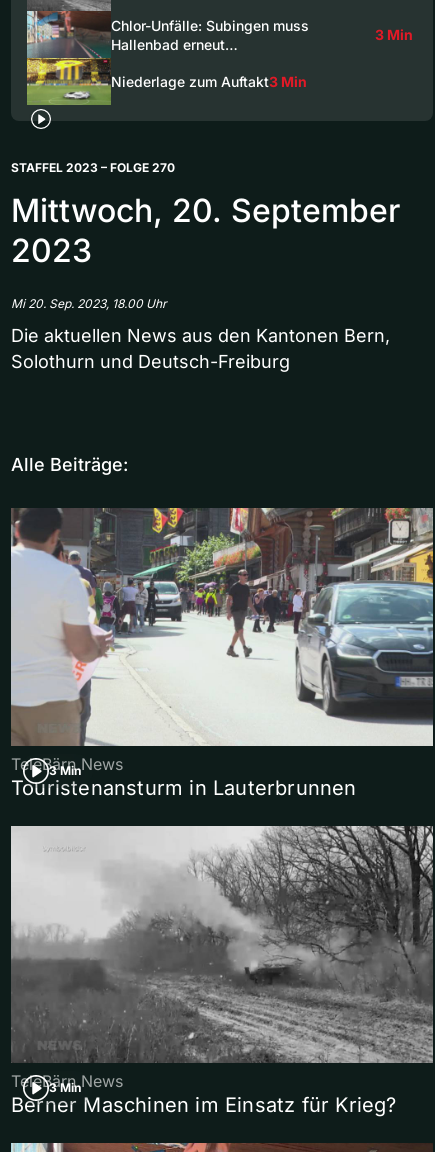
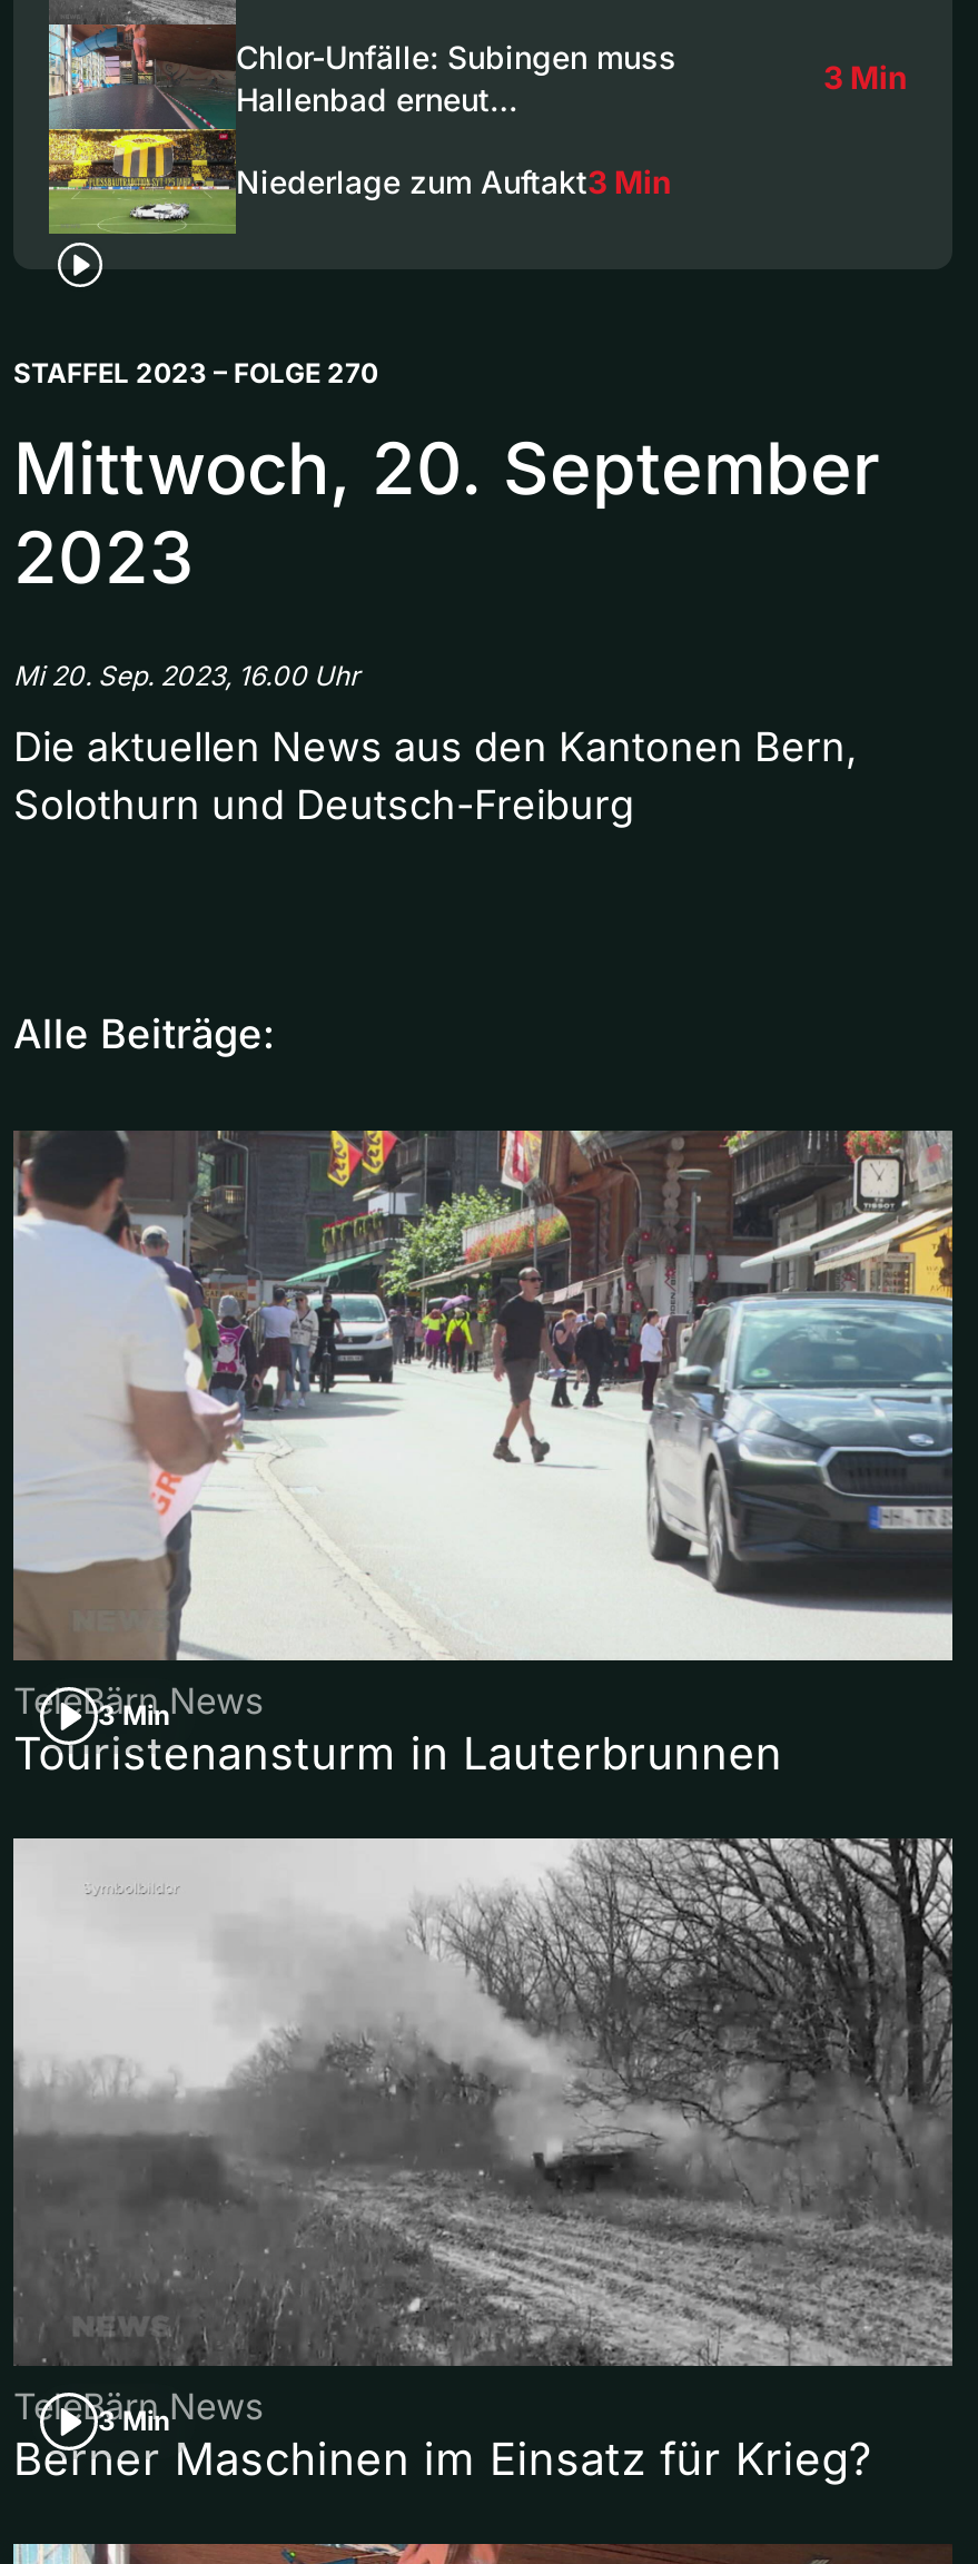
[11,296,167,311] Mi 20. Sep. 2023, 18.00 Uhr -> [13,660,360,693] Mi 20. Sep. 2023, 16.00 Uhr

